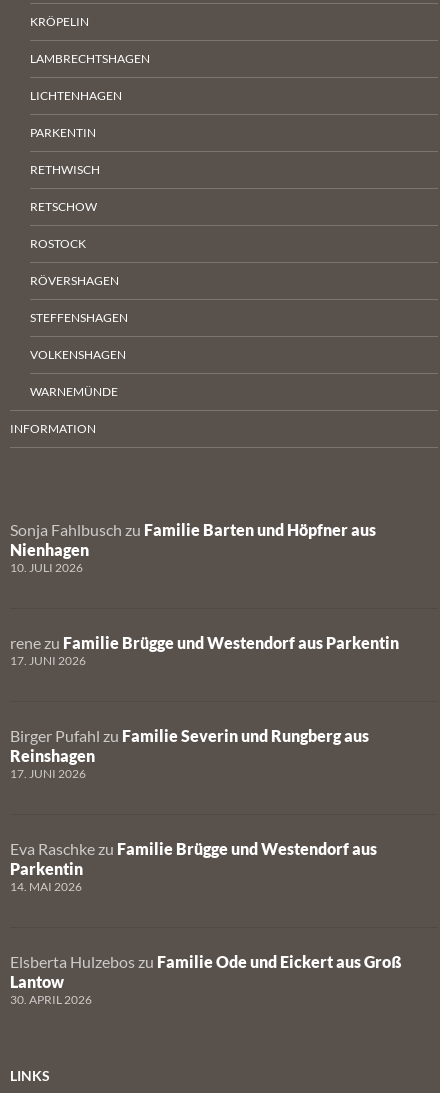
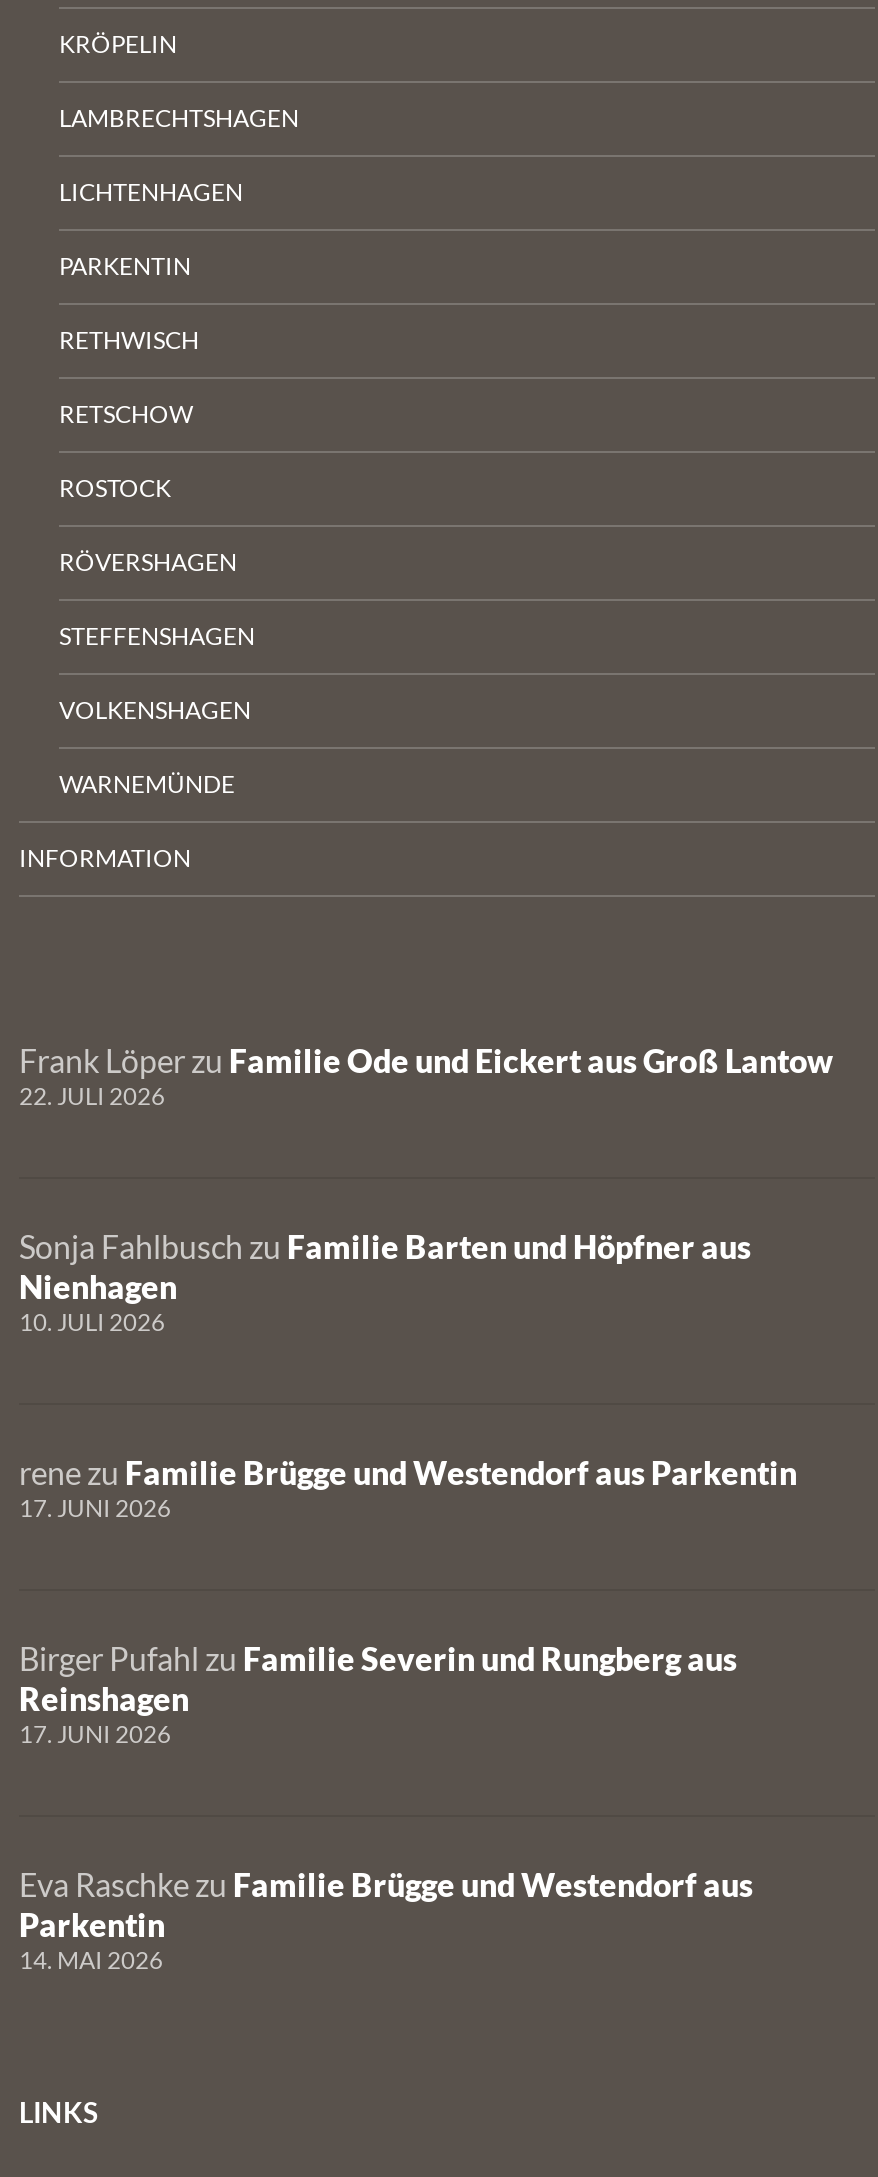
none -> [19,1041,833,1111] Frank Löper zu Familie Ode und Eickert aus Groß Lantow | 22. JULI 2026
moved [10,520,399,894] -> [19,1227,797,1975]: Sonja Fahlbusch zu Familie Barten und Höpfner aus | Nienhagen | 10. JULI 2026 | ... | Parkentin | 14. MAI 2026
[10,952,402,1007] Elsberta Hulzebos zu Familie Ode und Eickert aus Groß | Lantow | 30. APRIL 2026 -> none

